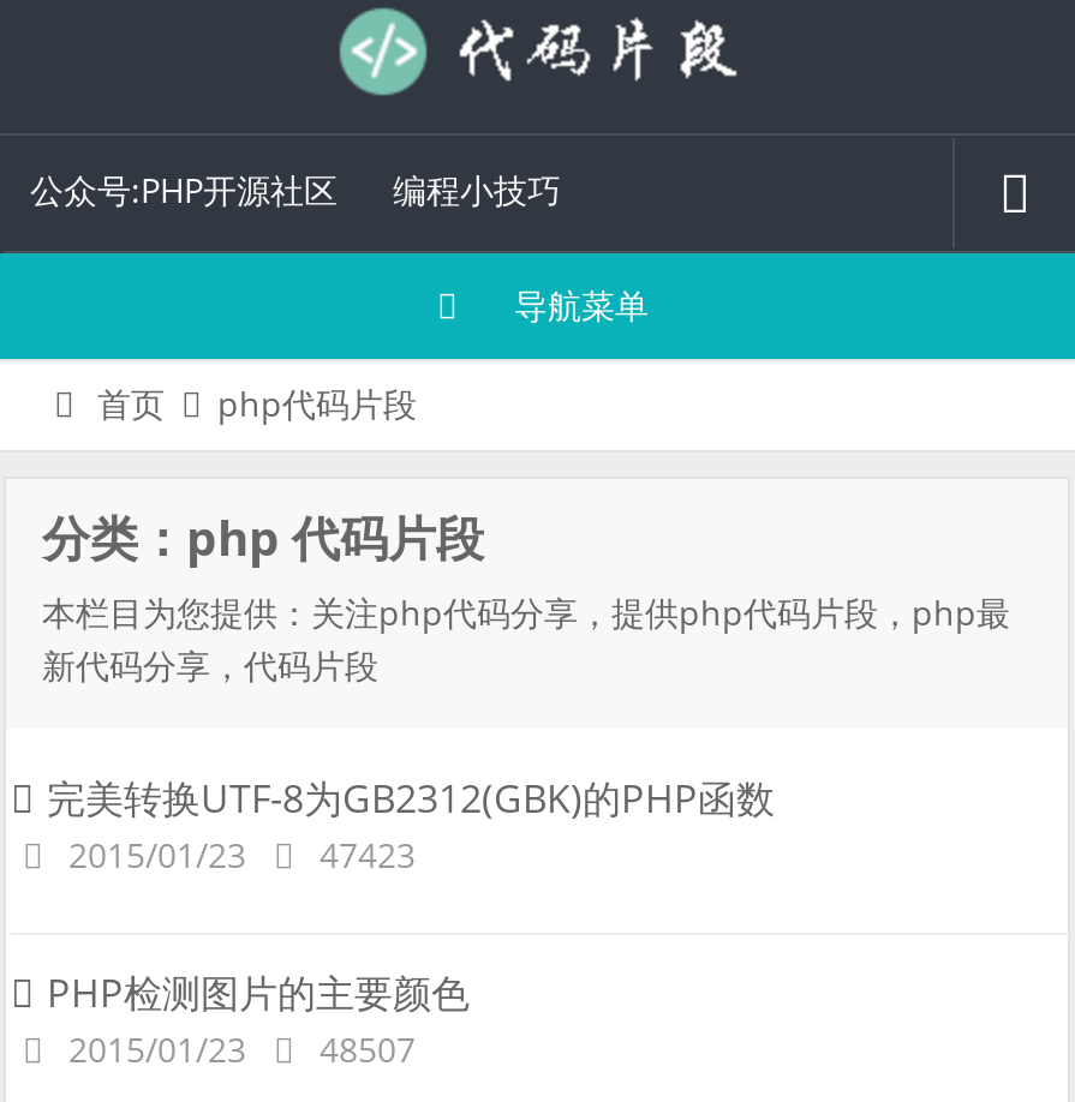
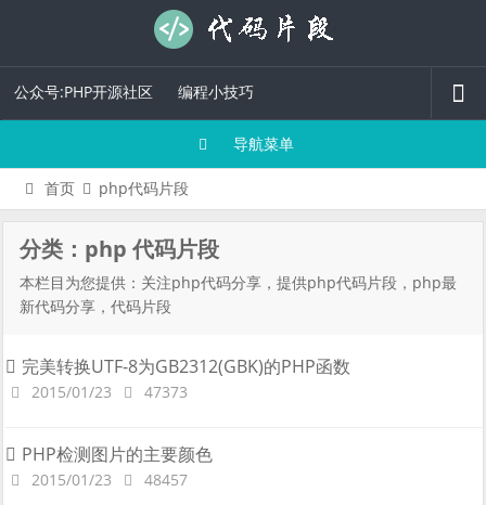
[68,832,416,878] 2015/01/23 47423 -> [31,381,188,402] 2015/01/23 47373
[68,1026,416,1072] 2015/01/23 48507 -> [31,469,188,490] 2015/01/23 48457

